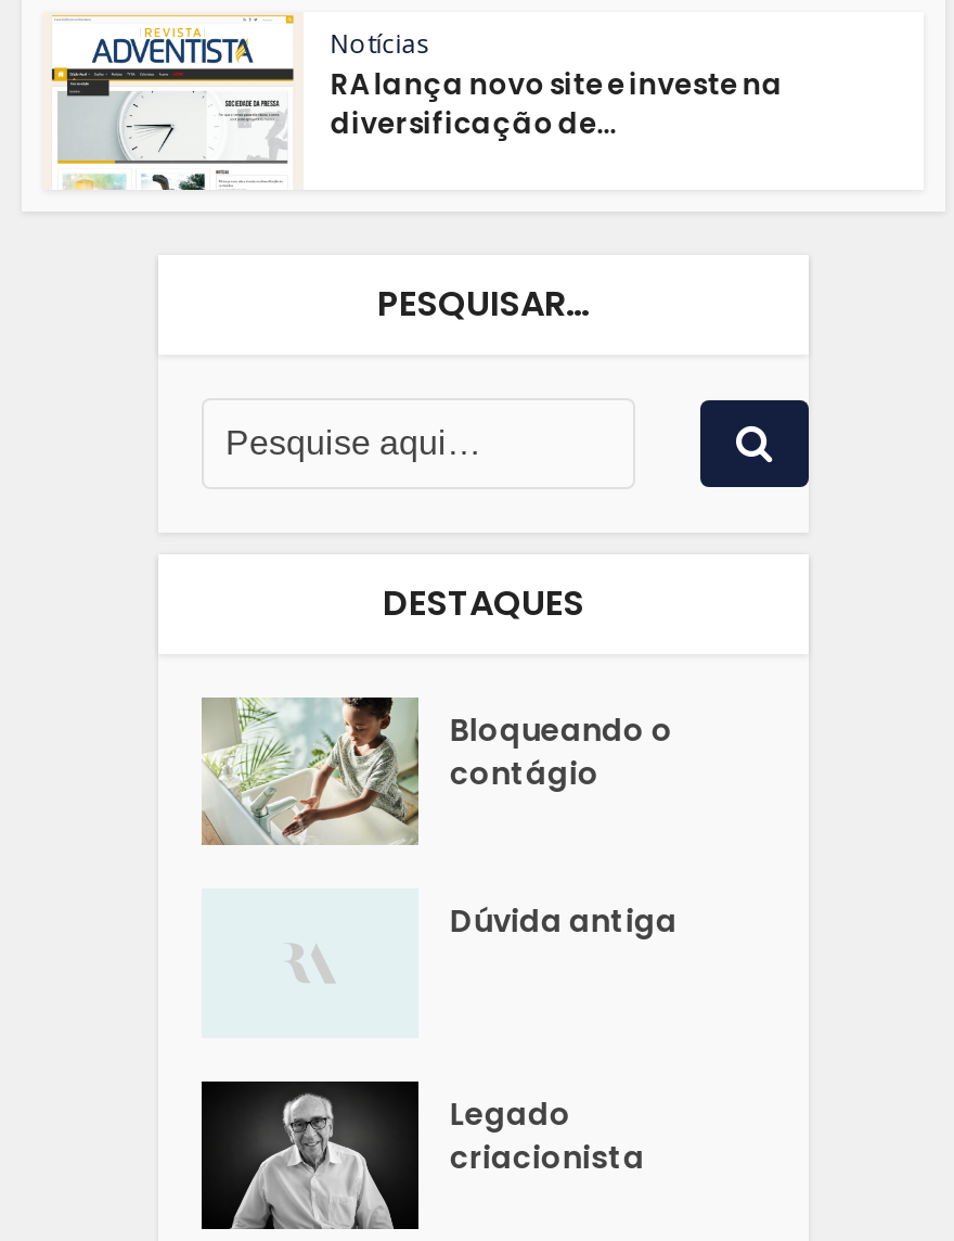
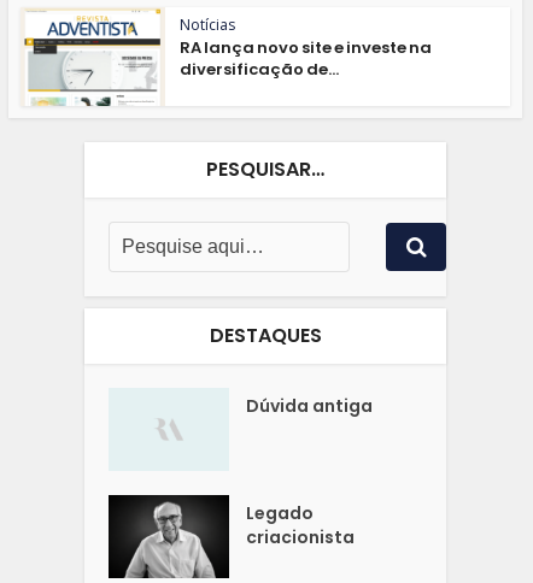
[199,695,673,847] [image] | Bloqueando o | contágio -> none

